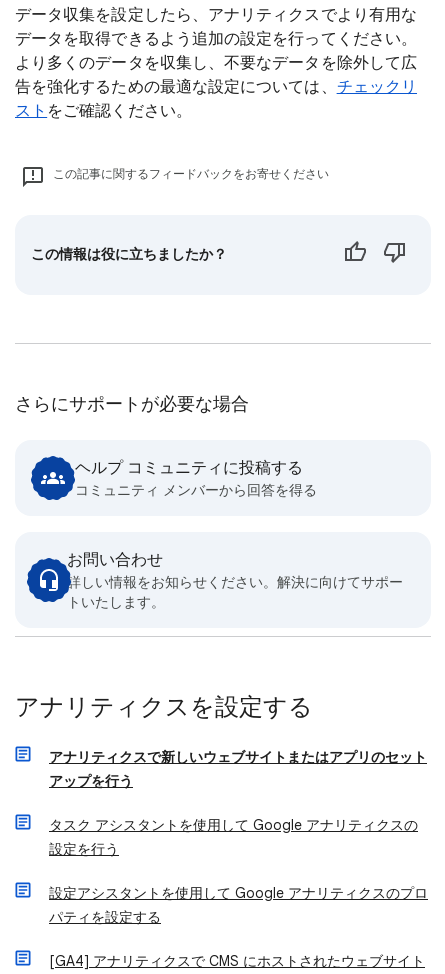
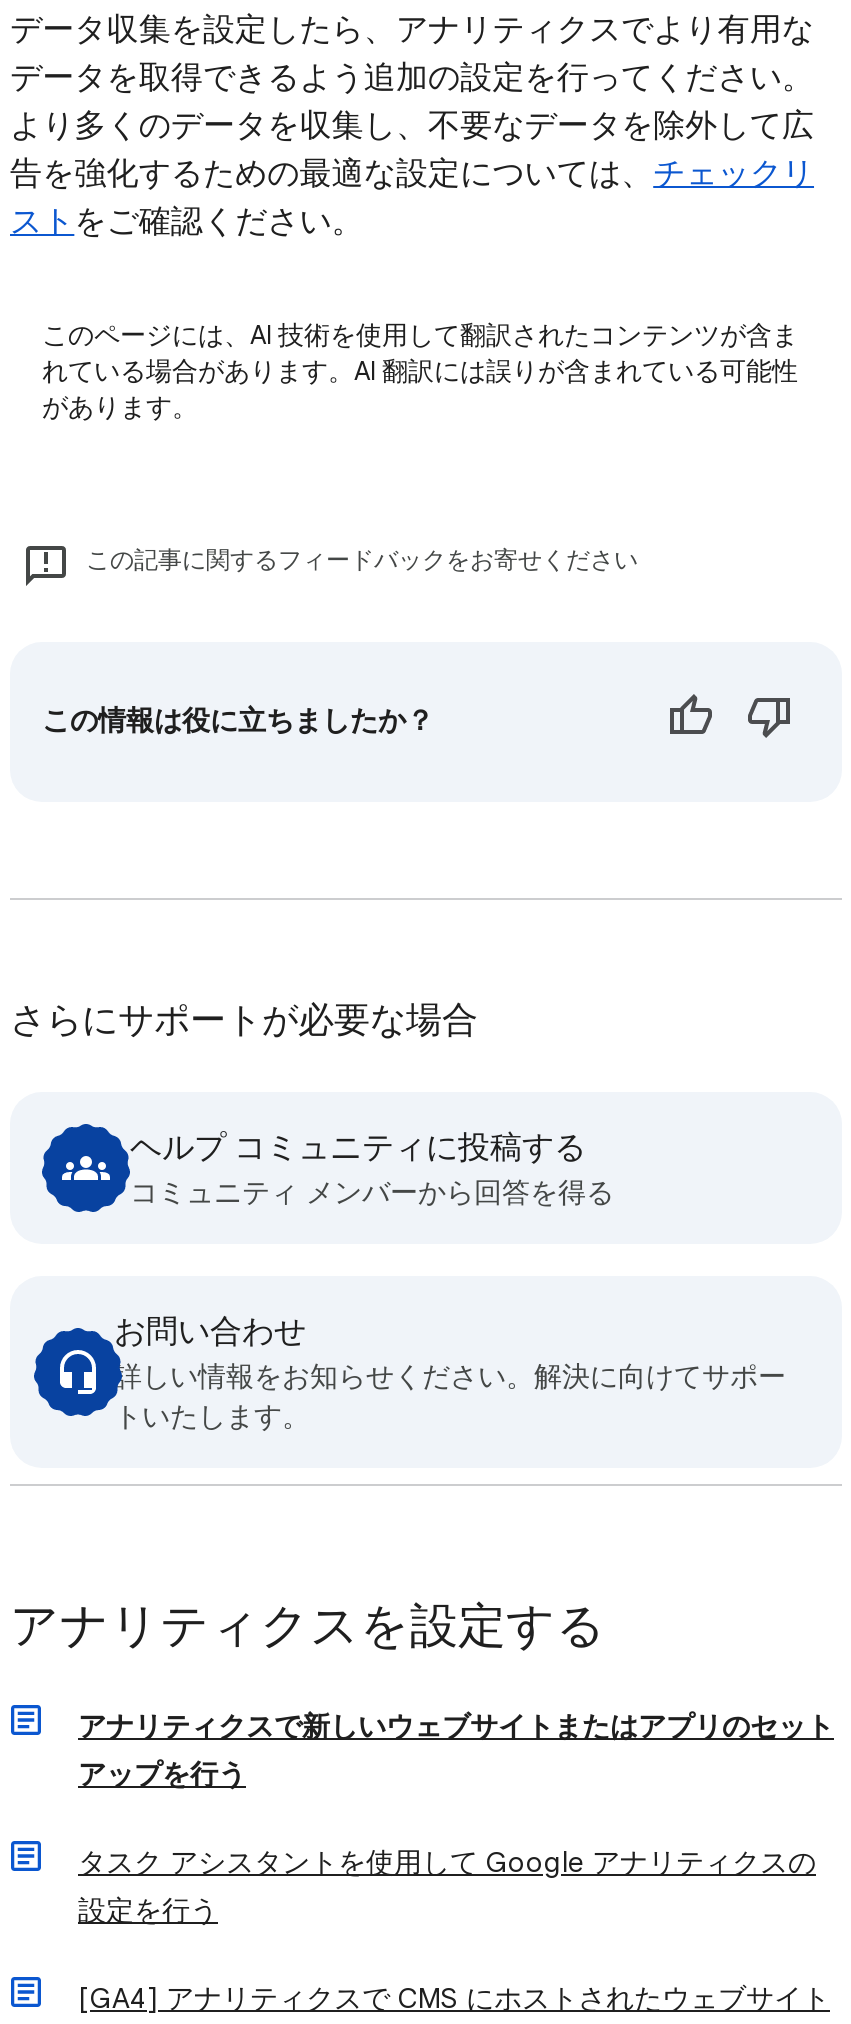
none -> [42,318,798,424] このページには、AI 技術を使用して翻訳されたコンテンツが含ま | れている場合があります。AI 翻訳には誤りが含まれている可能性 | があります。
moved [15,167,427,858] -> [10,547,834,1928]: [image] | この記事に関するフィードバックをお寄せください | この情報は役に立ちましたか？ | ... | タスク アシスタントを使用して Google アナリティクスの | 設定を行う
[49,884,428,926] 設定アシスタントを使用して Google アナリティクスのプロ | パティを設定する -> none

